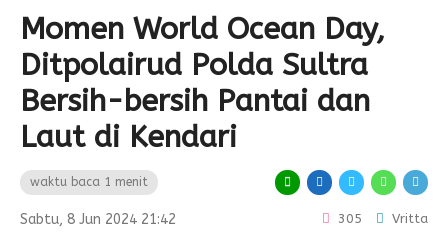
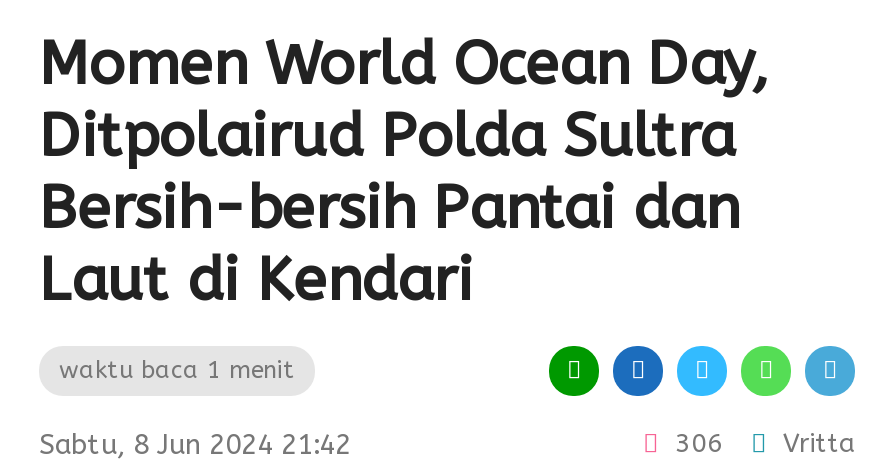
[334,211,428,226] 305 Vritta -> [667,428,855,458] 306 Vritta

